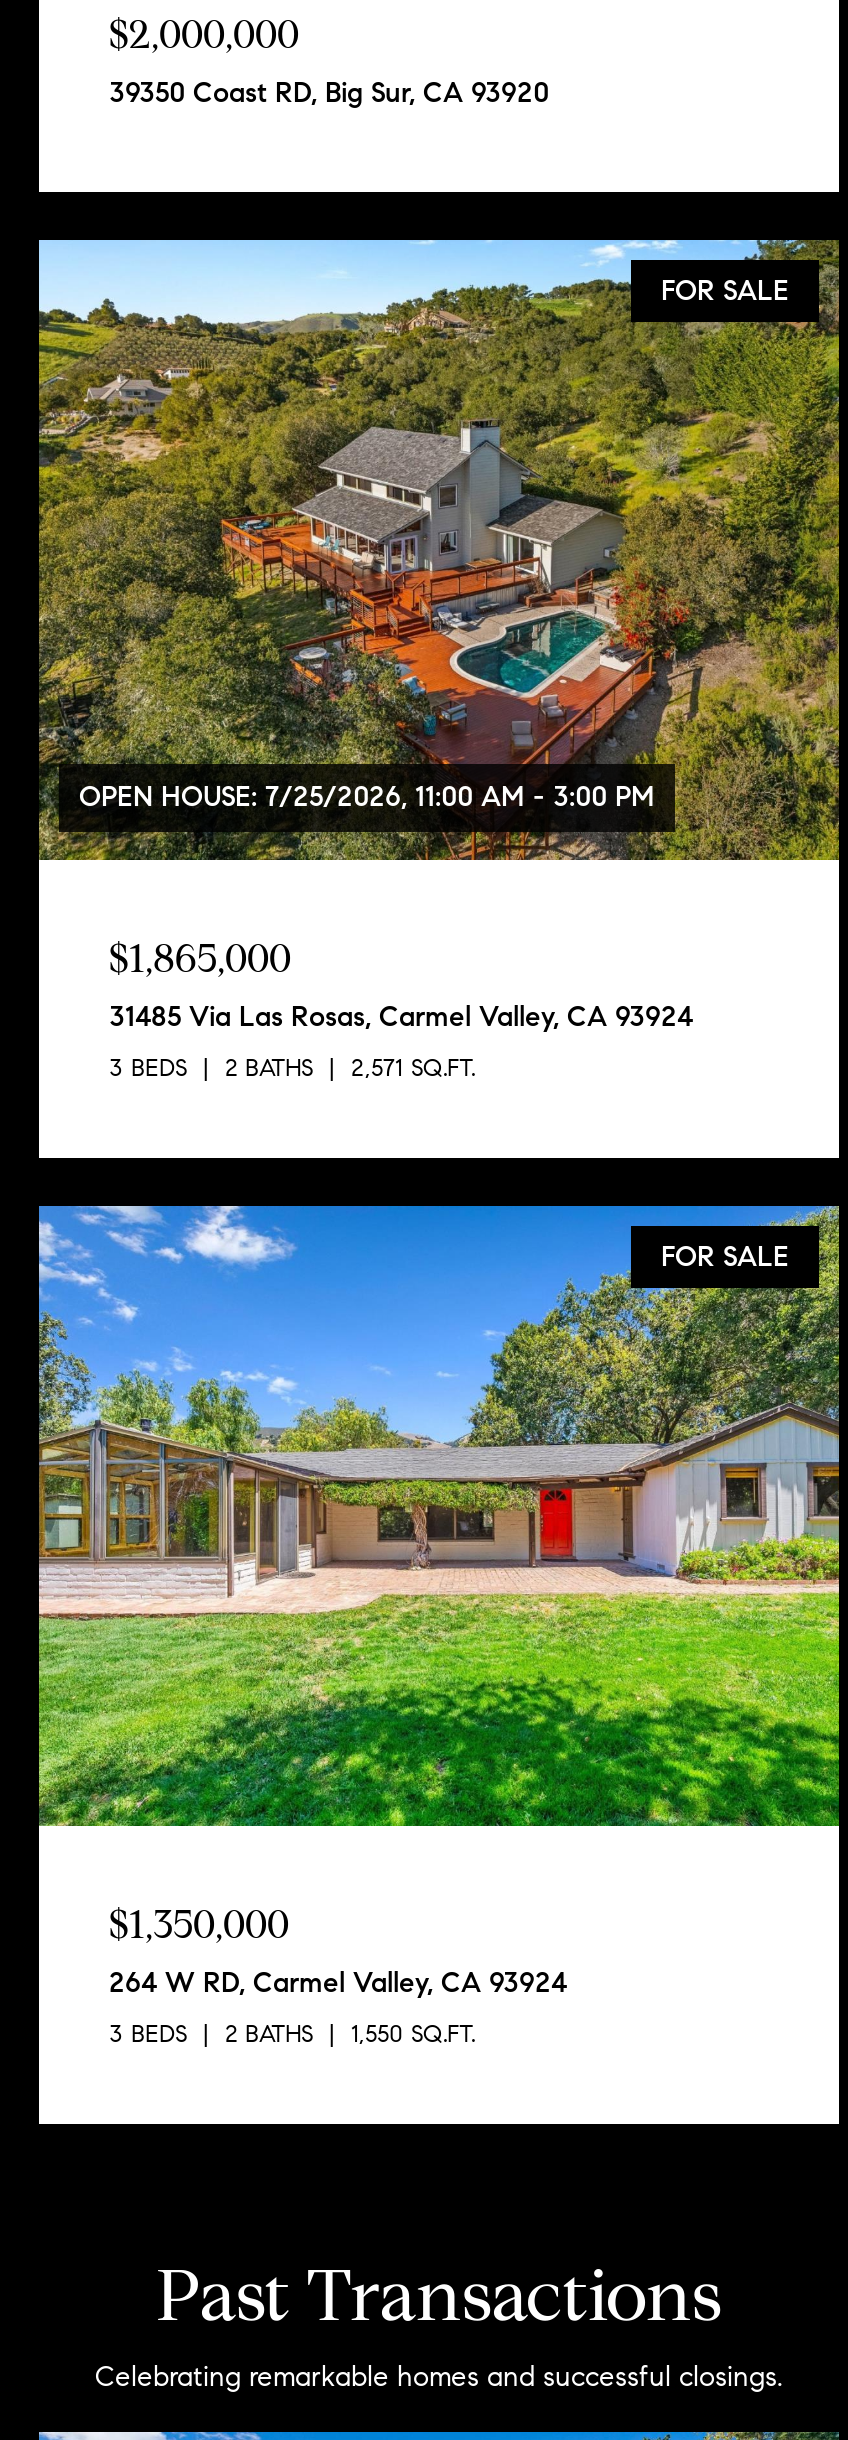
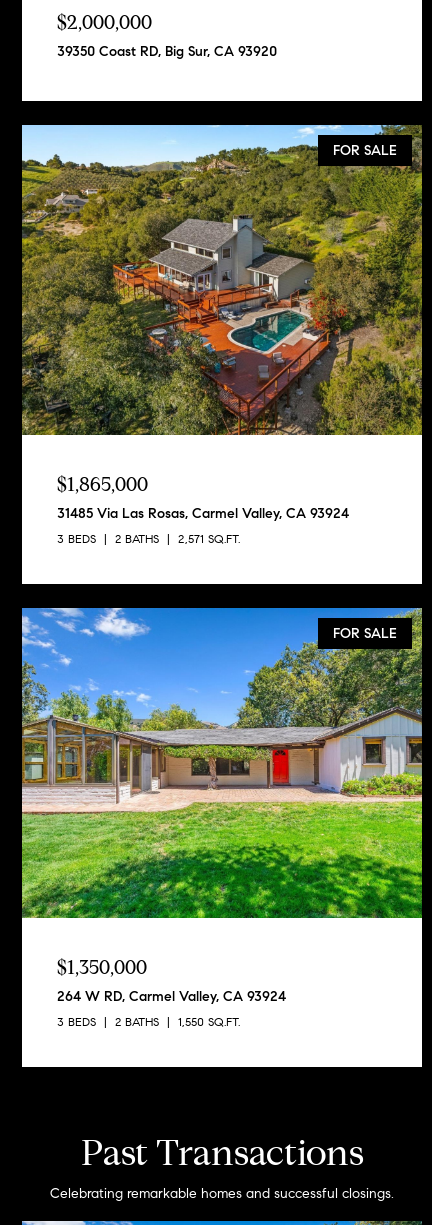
[79,780,655,814] OPEN HOUSE: 7/25/2026, 11:00 AM - 3:00 PM -> none

